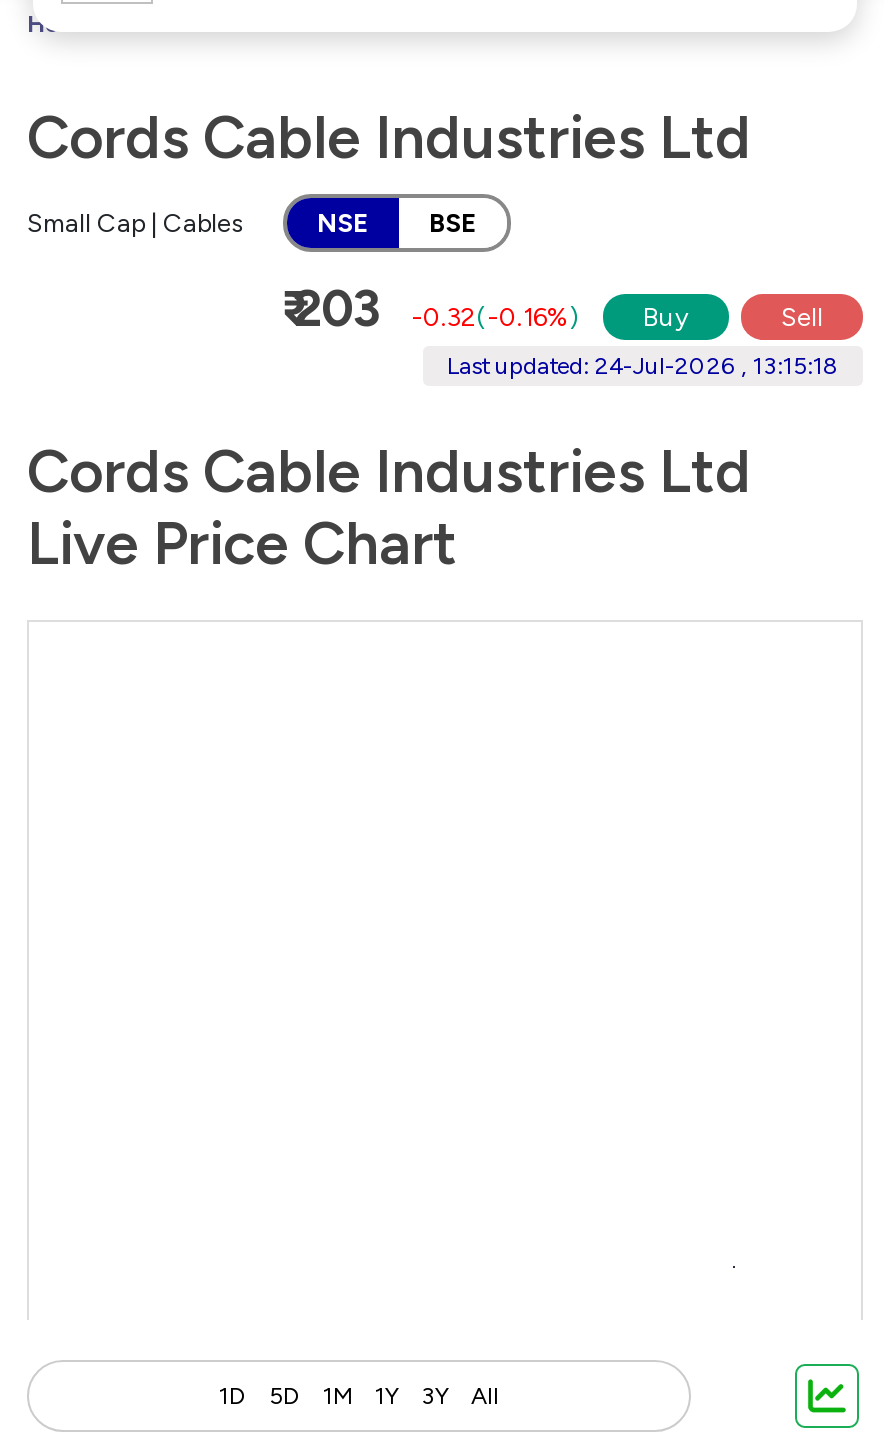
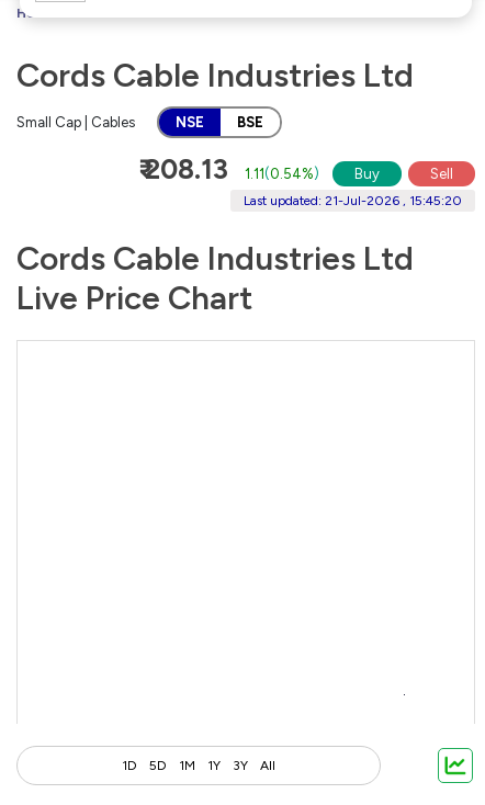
[281,277,381,337] ₹ 203 -> [138,152,228,185] ₹ 208.13
[411,301,585,331] -0.32(-0.16%) -> [245,165,323,182] 1.11(0.54%)
[447,351,839,379] Last updated: 24-Jul-2026 , 13:15:18 -> [244,192,462,208] Last updated: 21-Jul-2026 , 15:45:20

